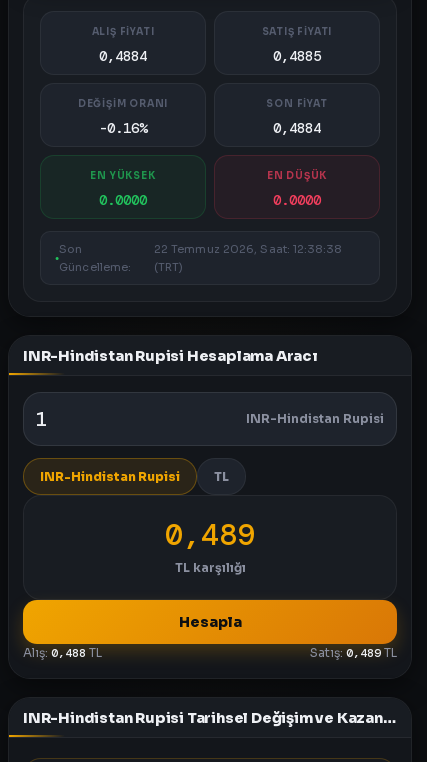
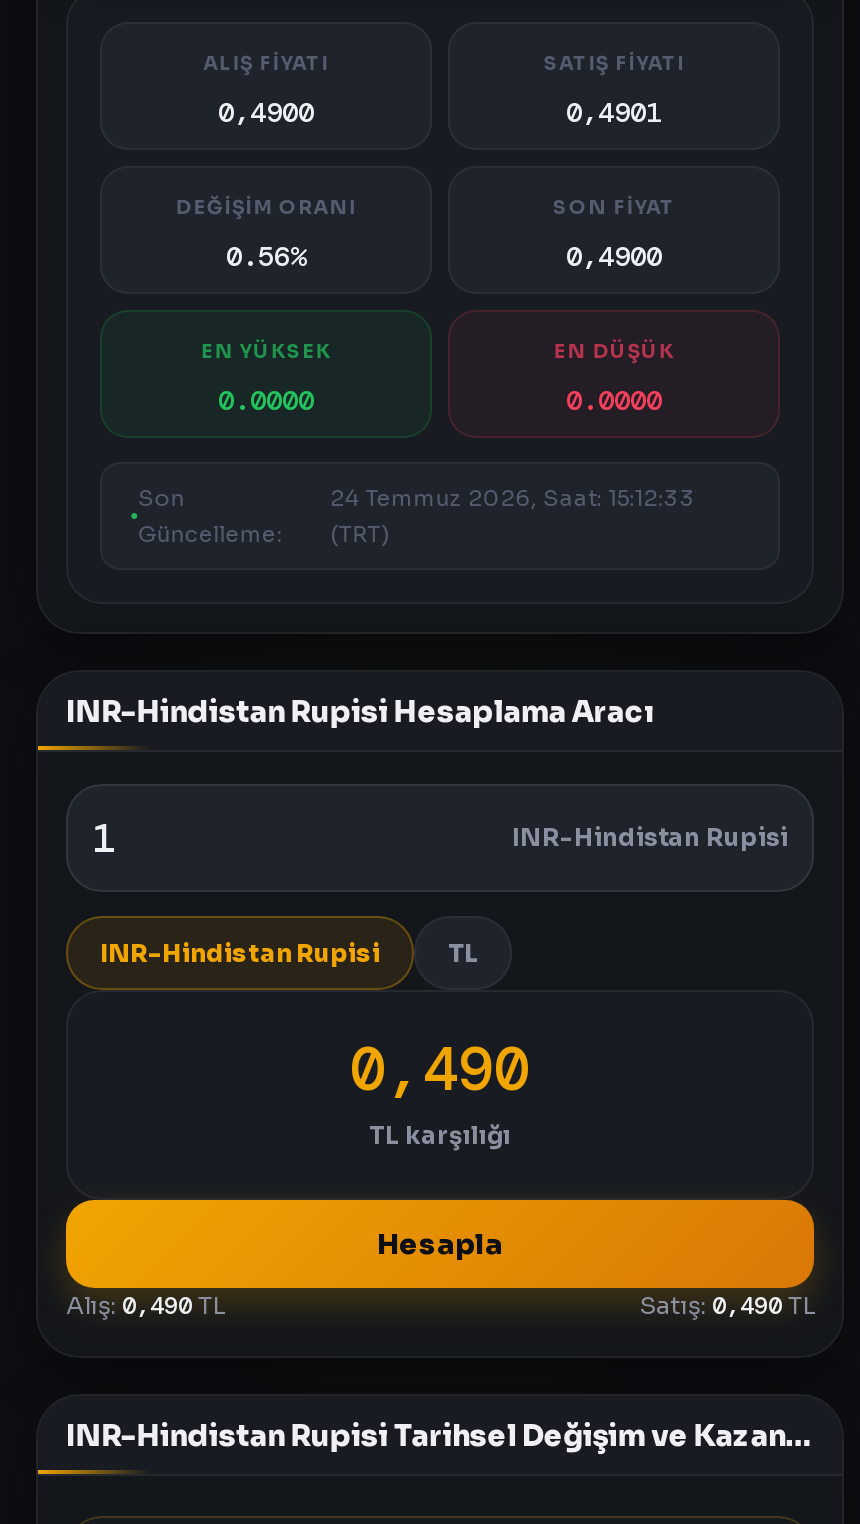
[99,47,147,65] 0,4884 -> [218,94,314,130] 0,4900
[273,47,321,65] 0,4885 -> [566,94,662,130] 0,4901
[99,119,147,137] -0.16% -> [226,238,306,274] 0.56%
[273,119,321,137] 0,4884 -> [566,238,662,274] 0,4900
[154,242,341,256] 22 Temmuz 2026, Saat: 12:38:38 -> [330,484,696,512] 24 Temmuz 2026, Saat: 15:12:33
[165,515,255,554] 0,489 -> [350,1030,530,1108] 0,490
[23,645,102,661] Alış: 0,488 TL -> [66,1290,224,1322] Alış: 0,490 TL
[310,645,397,661] Satış: 0,489 TL -> [640,1290,814,1322] Satış: 0,490 TL

